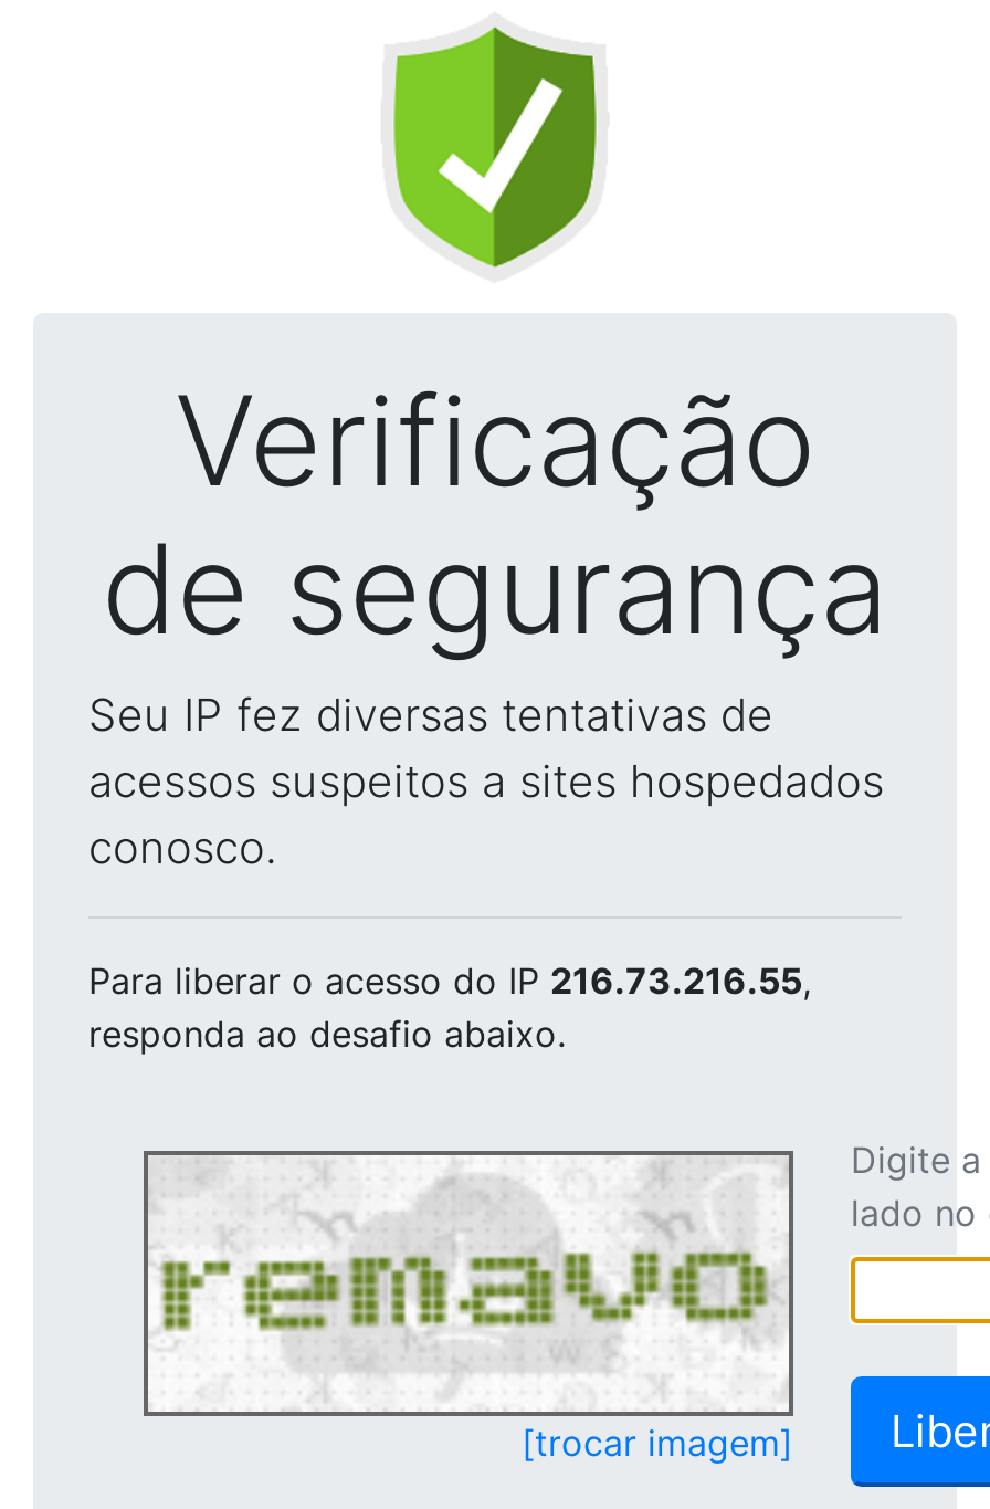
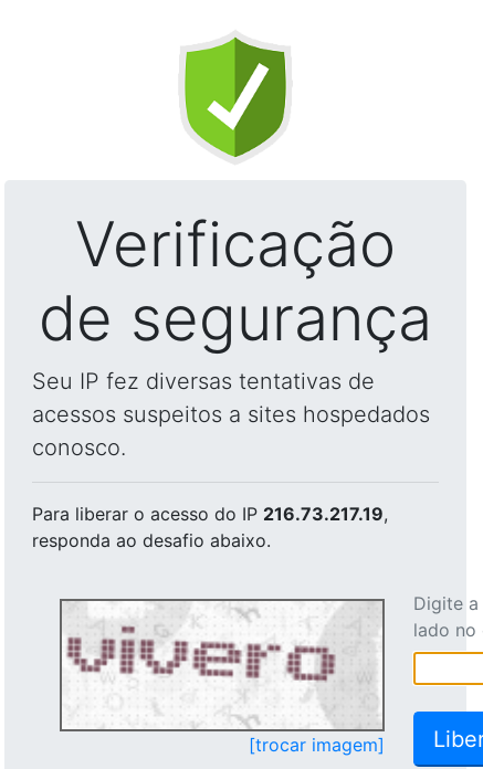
[88,958,811,1003] Para liberar o acesso do IP 216.73.216.55, -> [32,503,388,525] Para liberar o acesso do IP 216.73.217.19,
[159,1162,776,1407] [image] -> [66,603,377,726] [image]

